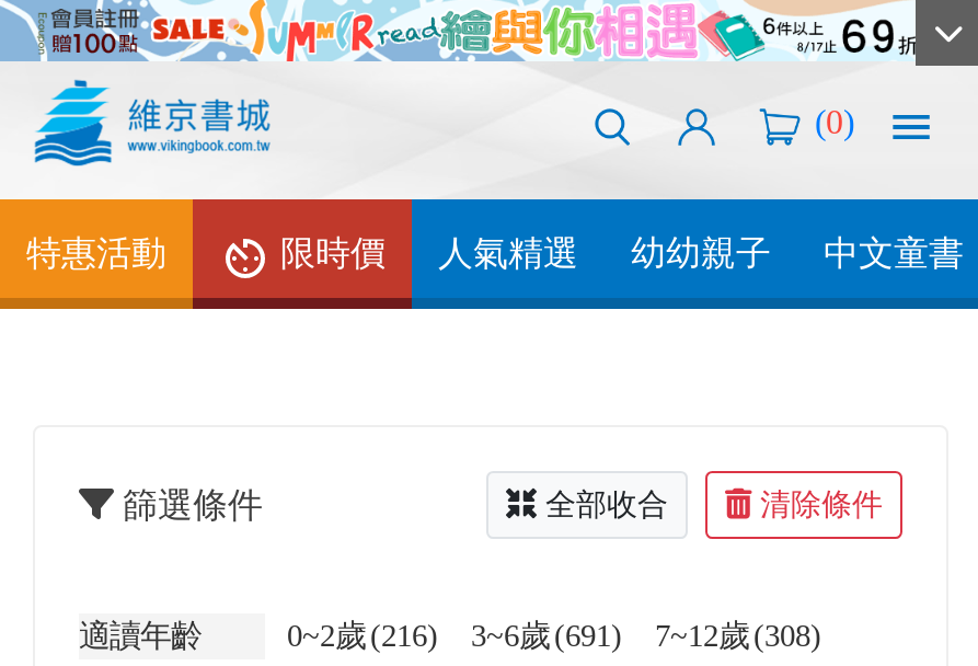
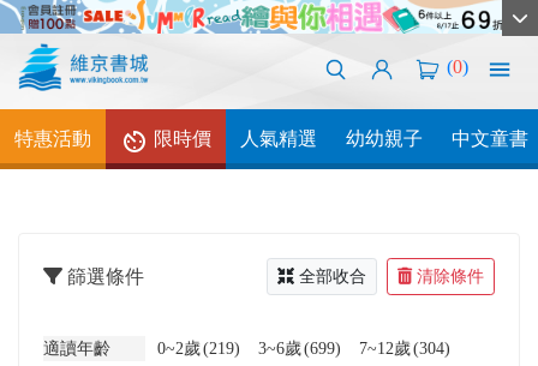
[287,618,438,653] 0~2歲 (216) -> [157,338,240,358] 0~2歲 (219)
[471,618,622,653] 3~6歲 (691) -> [258,338,341,358] 3~6歲 (699)
[655,618,821,653] 7~12歲 (308) -> [359,338,450,358] 7~12歲 (304)

